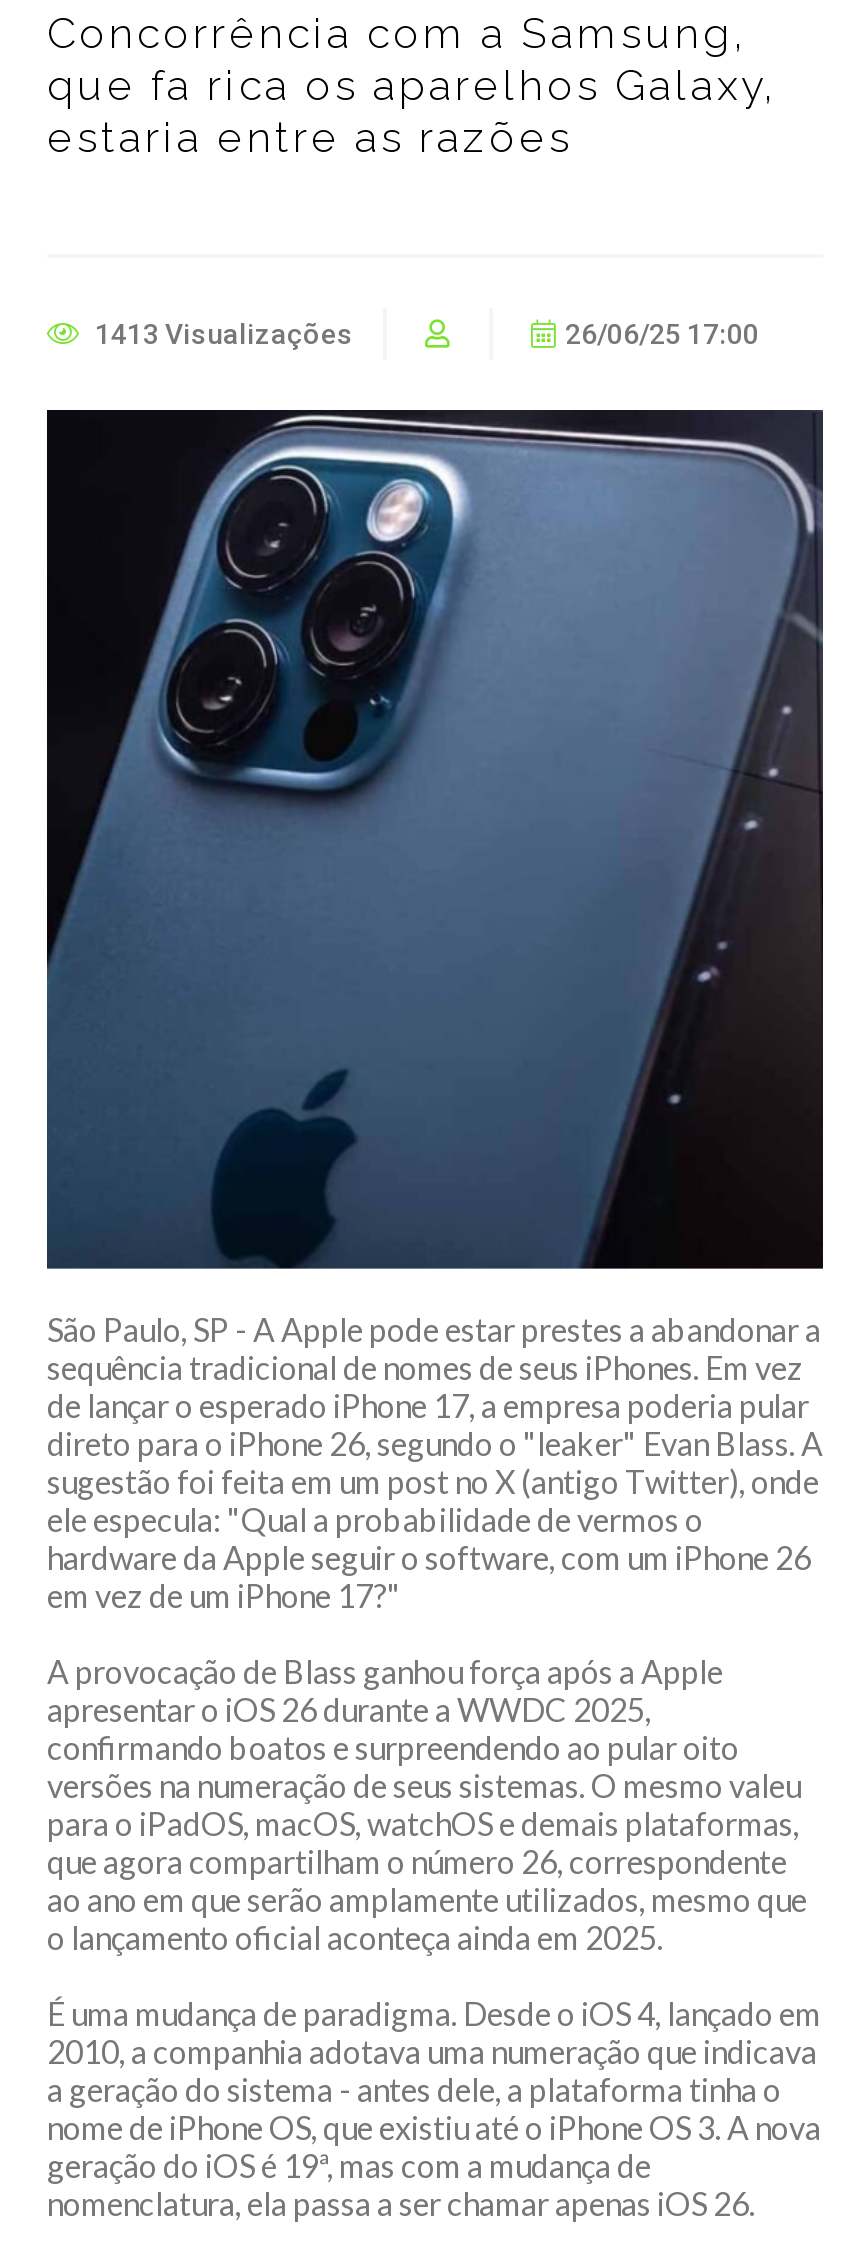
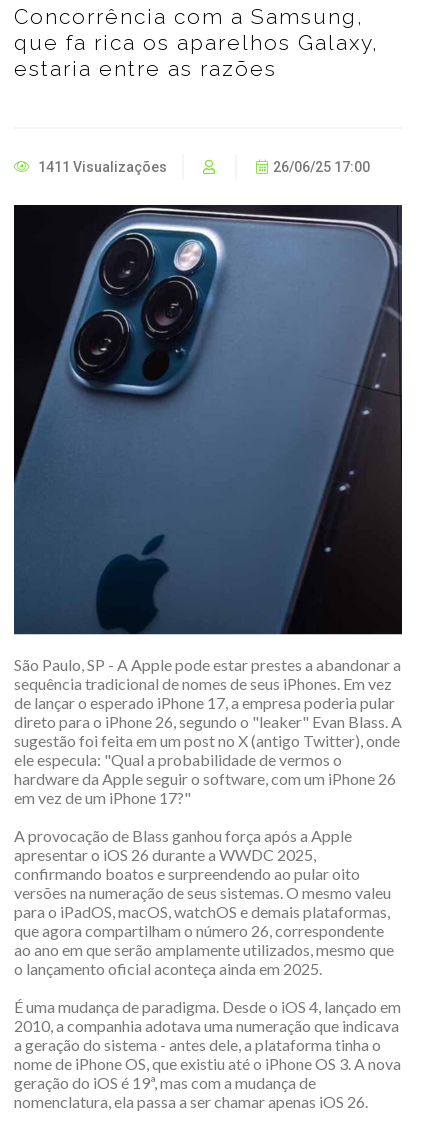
[89,318,353,350] 1413 Visualizações -> [35,159,167,175] 1411 Visualizações

